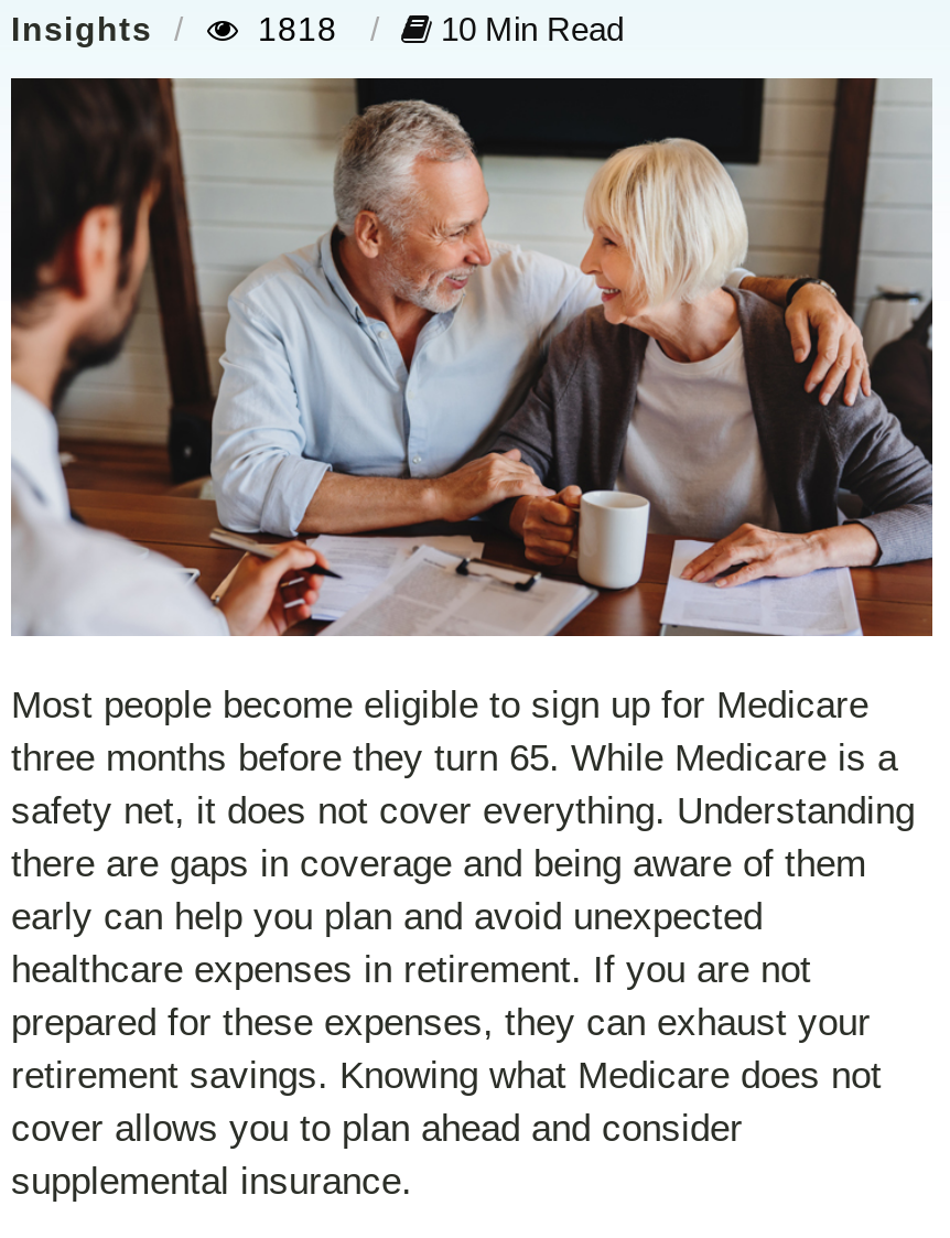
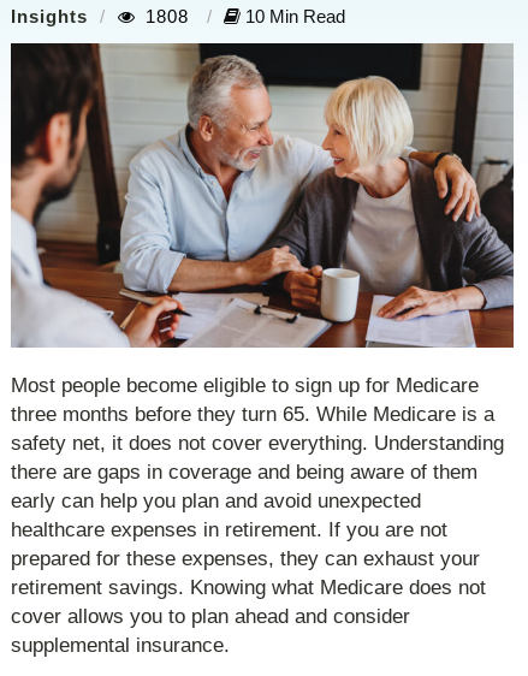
[258,9,337,47] 1818 -> [146,6,189,26] 1808

